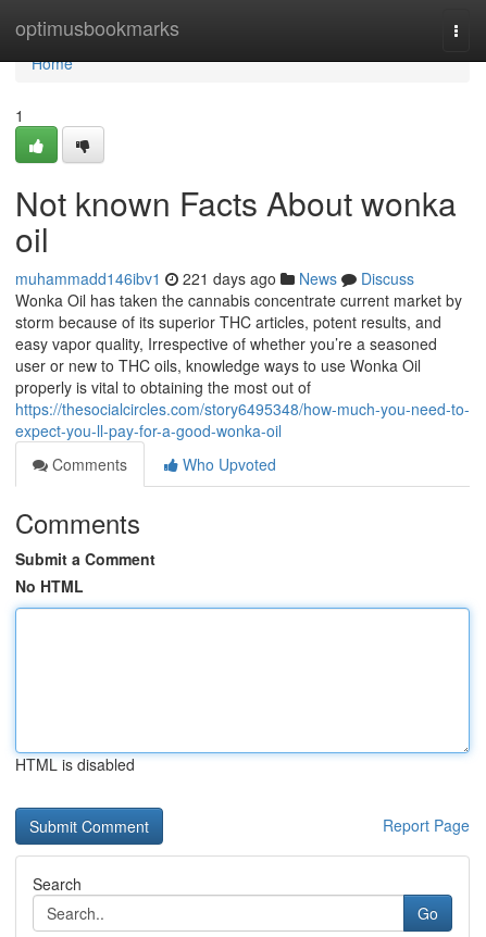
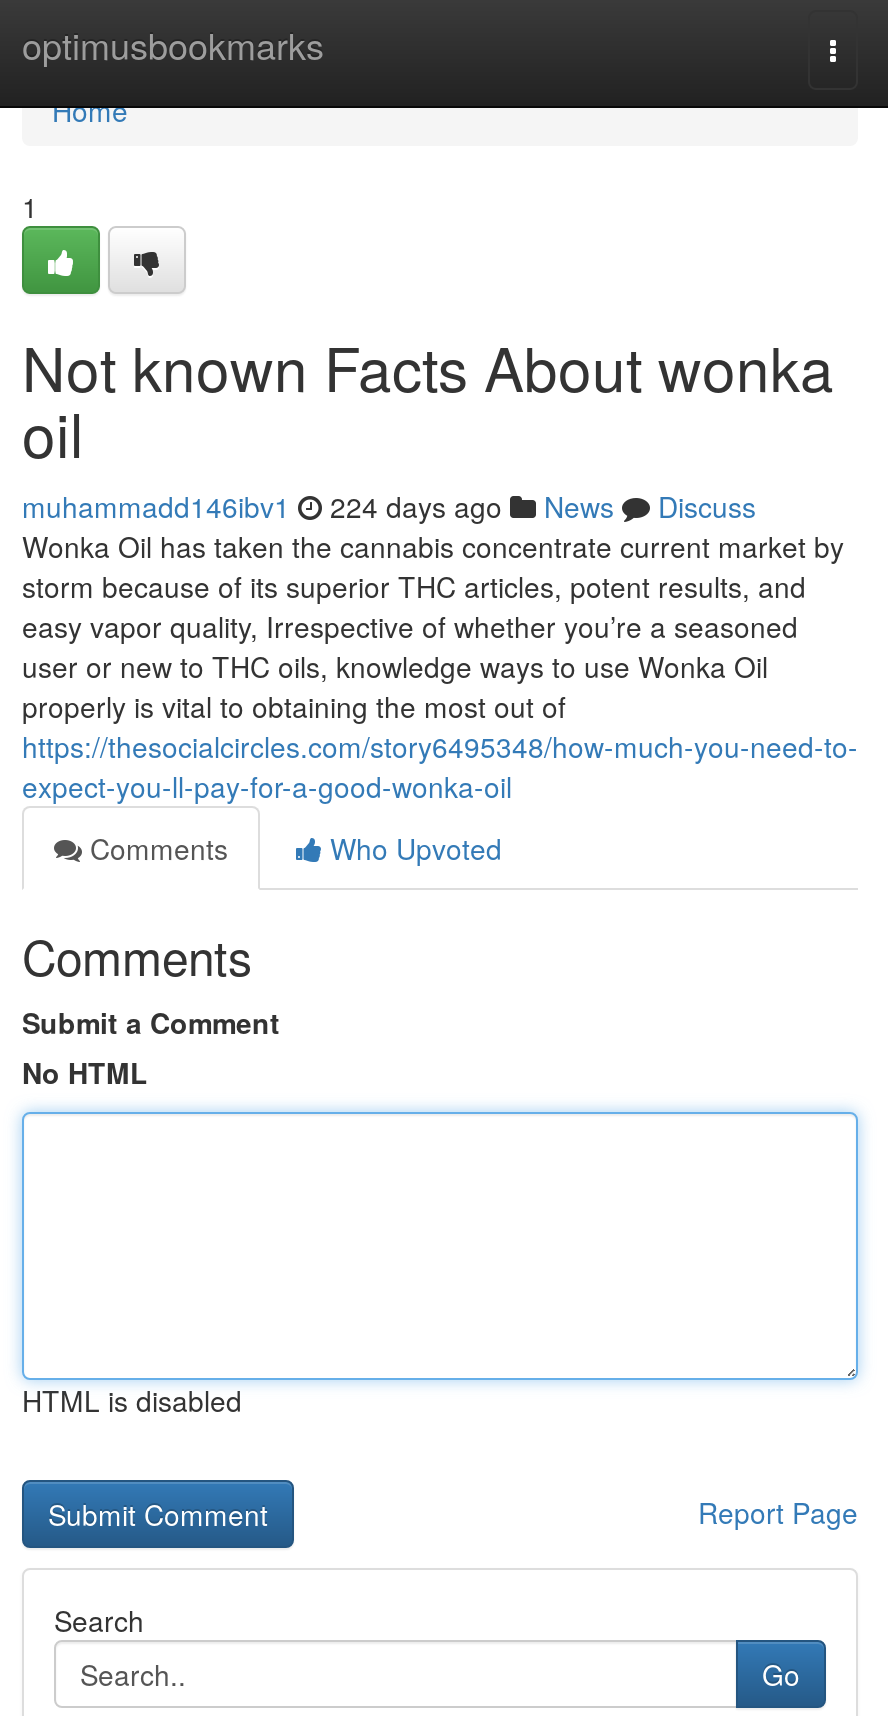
[15,267,414,289] muhammadd146ibv1 221 days ago News Discuss -> [22,486,756,526] muhammadd146ibv1 224 days ago News Discuss

